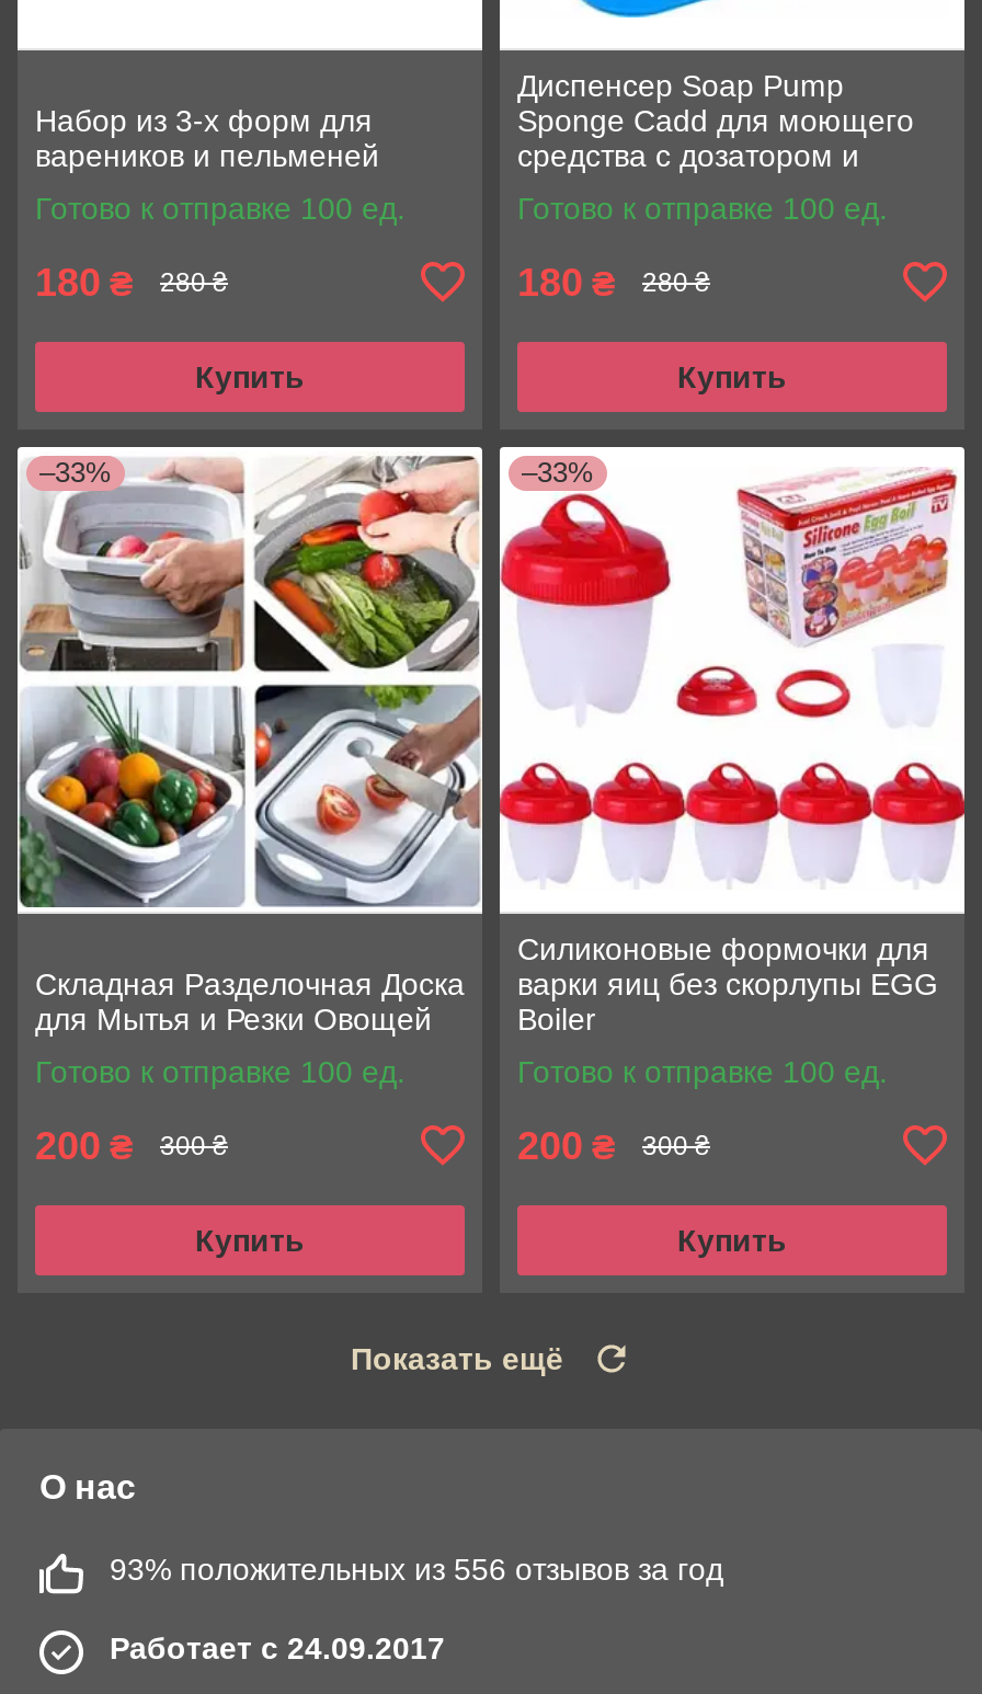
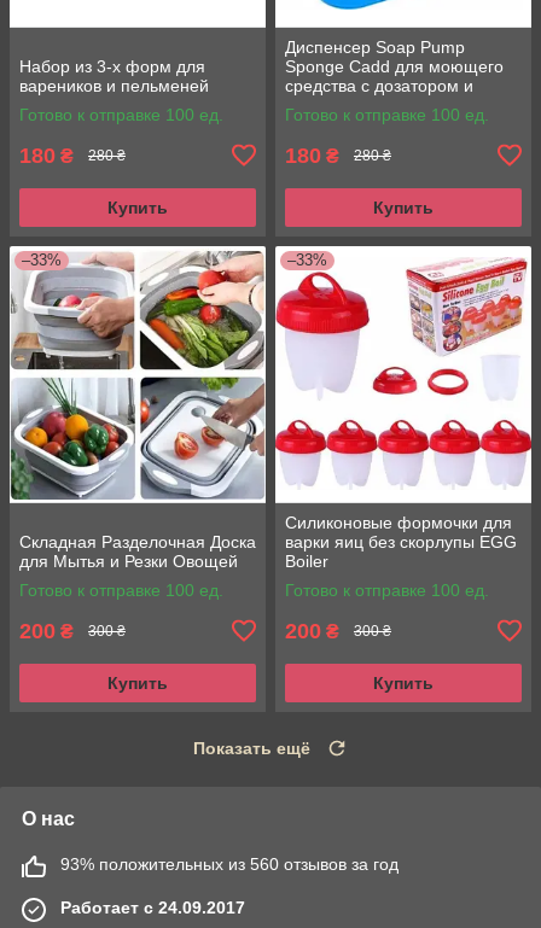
[110,1551,723,1586] 93% положительных из 556 отзывов за год -> [60,854,399,873] 93% положительных из 560 отзывов за год

